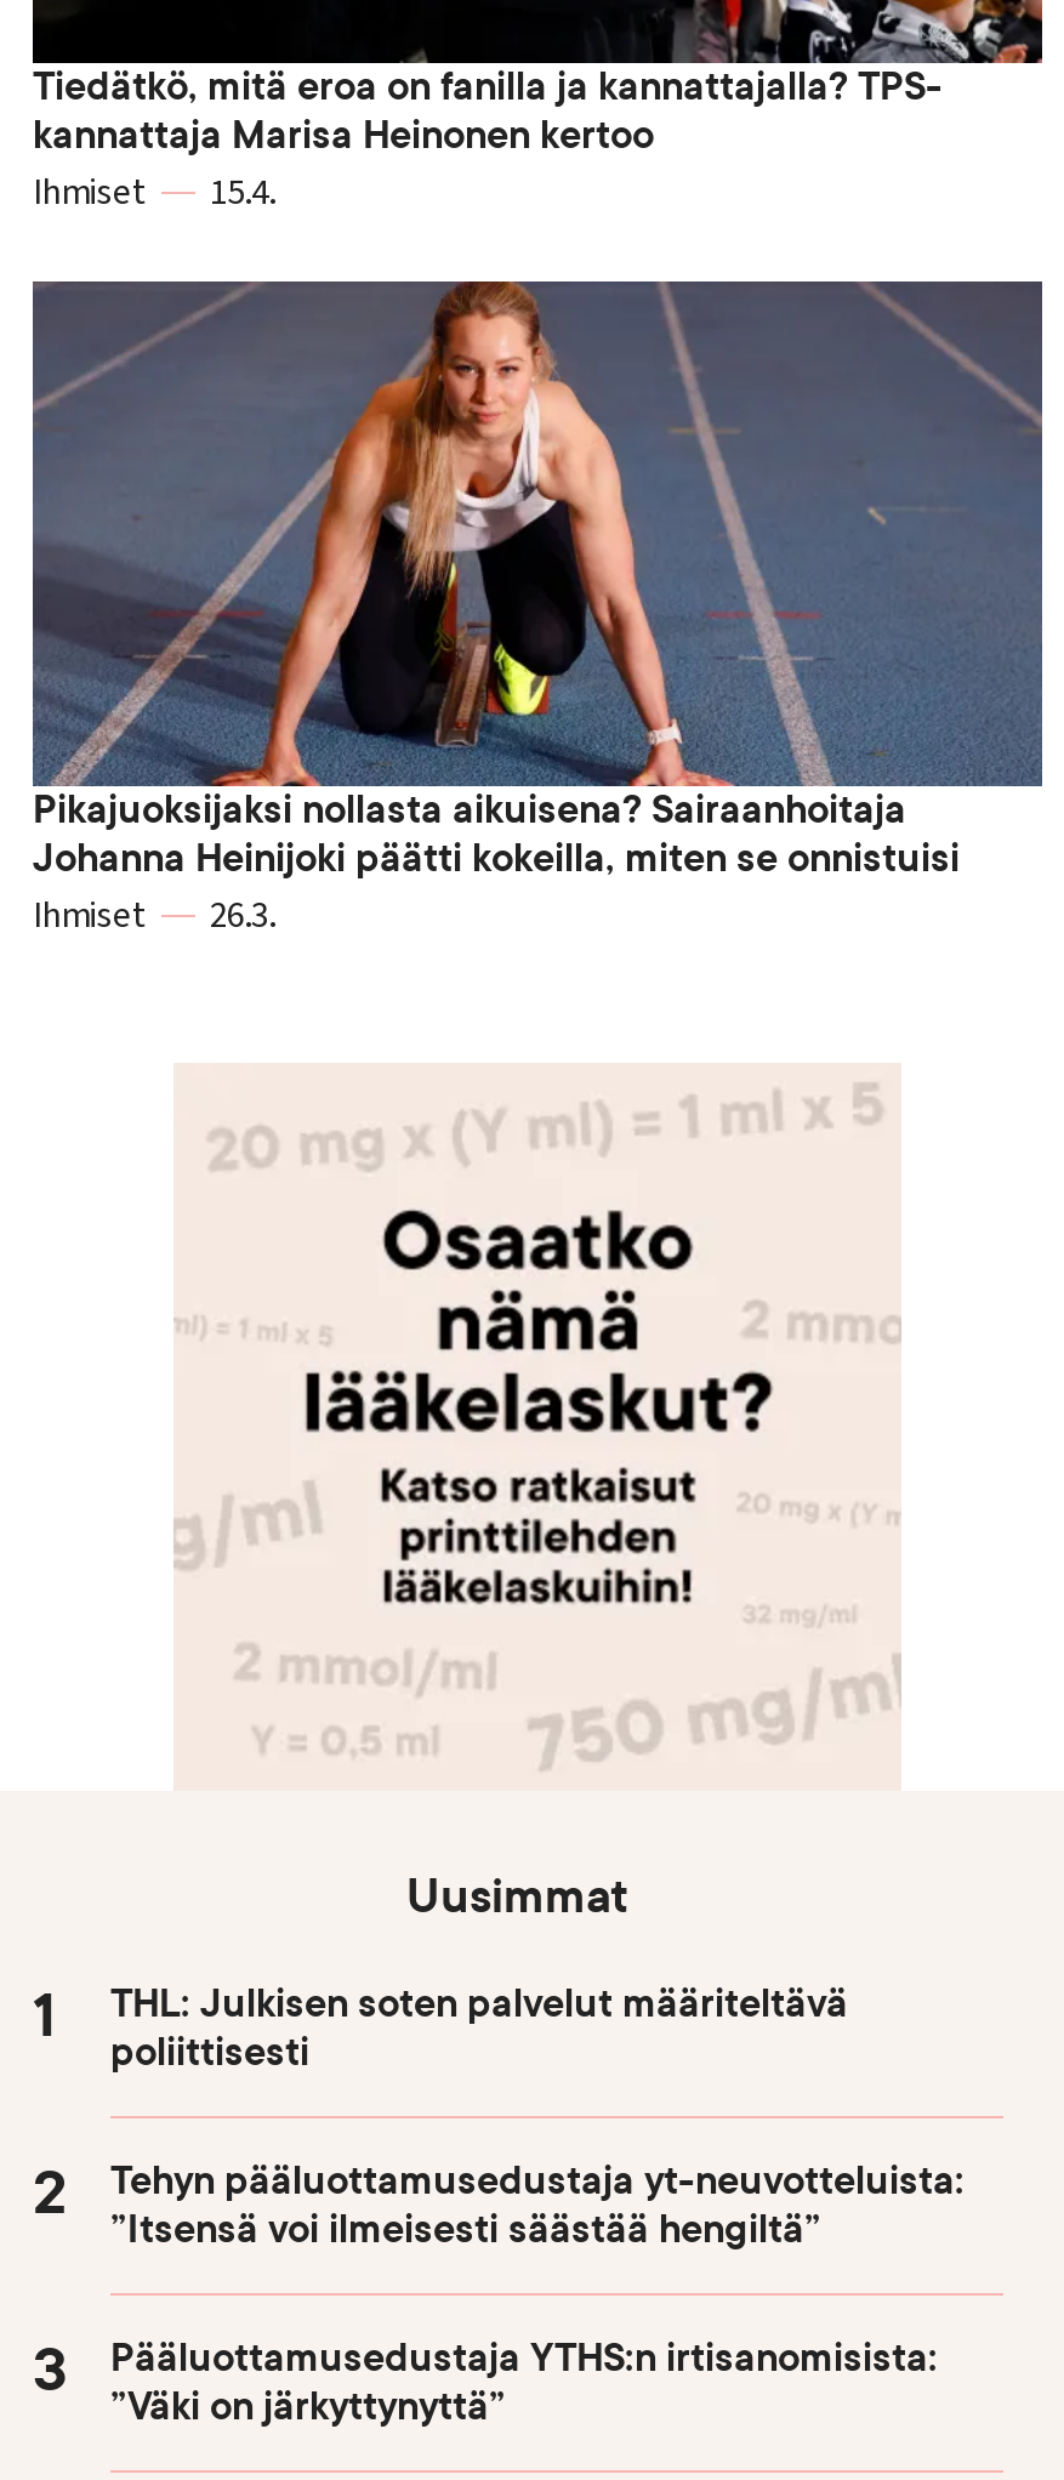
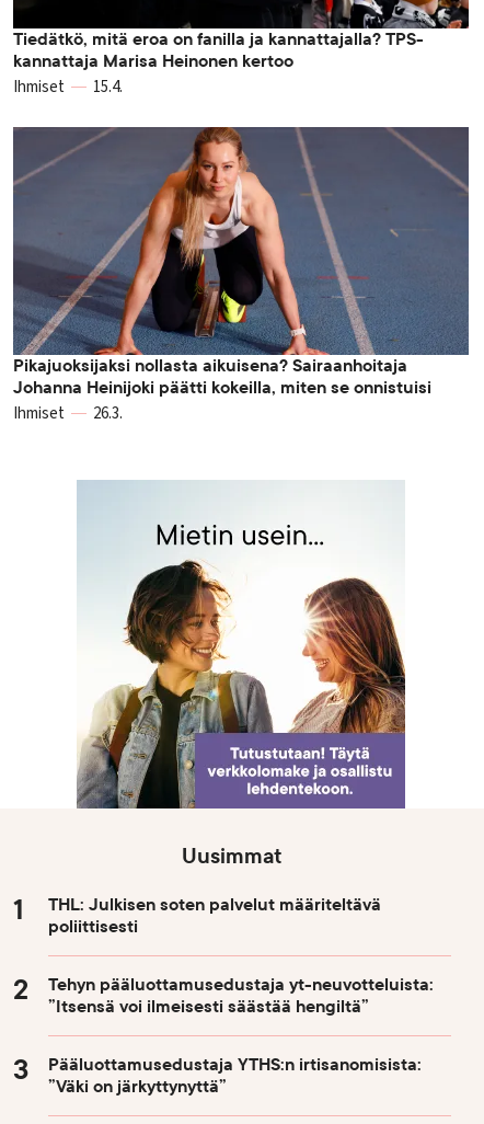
[173,1065,901,1791] [image] -> [76,480,406,810] [image]

